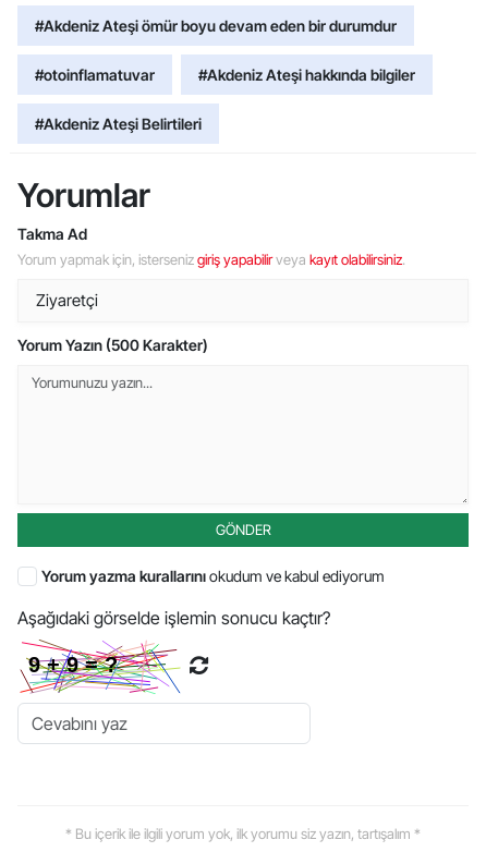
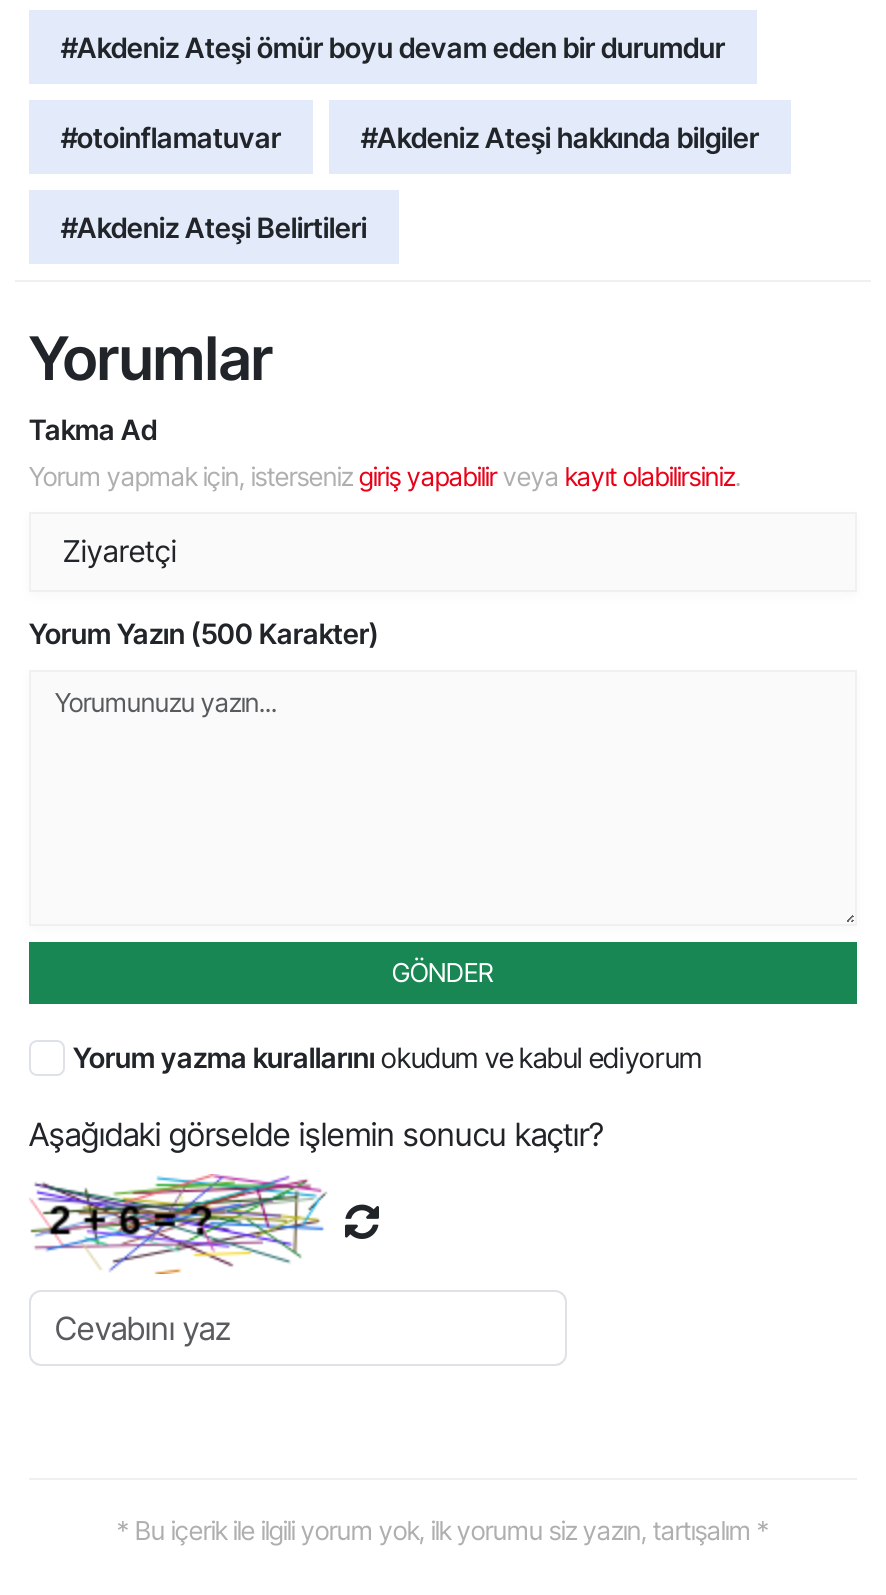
[20,638,181,694] [image] -> [31,1174,325,1276] [image]

